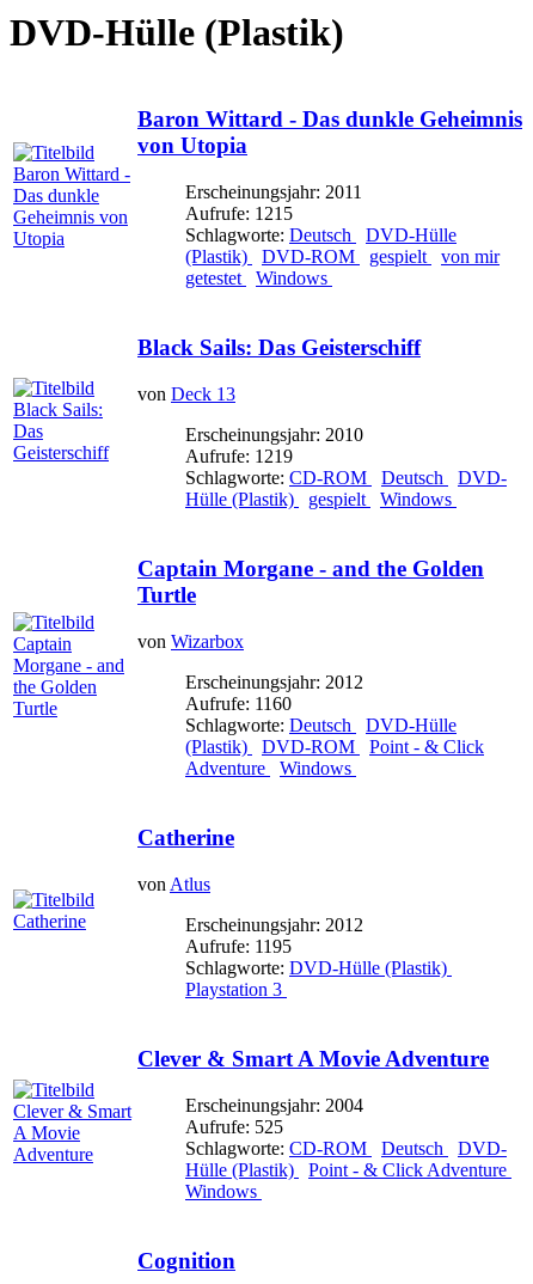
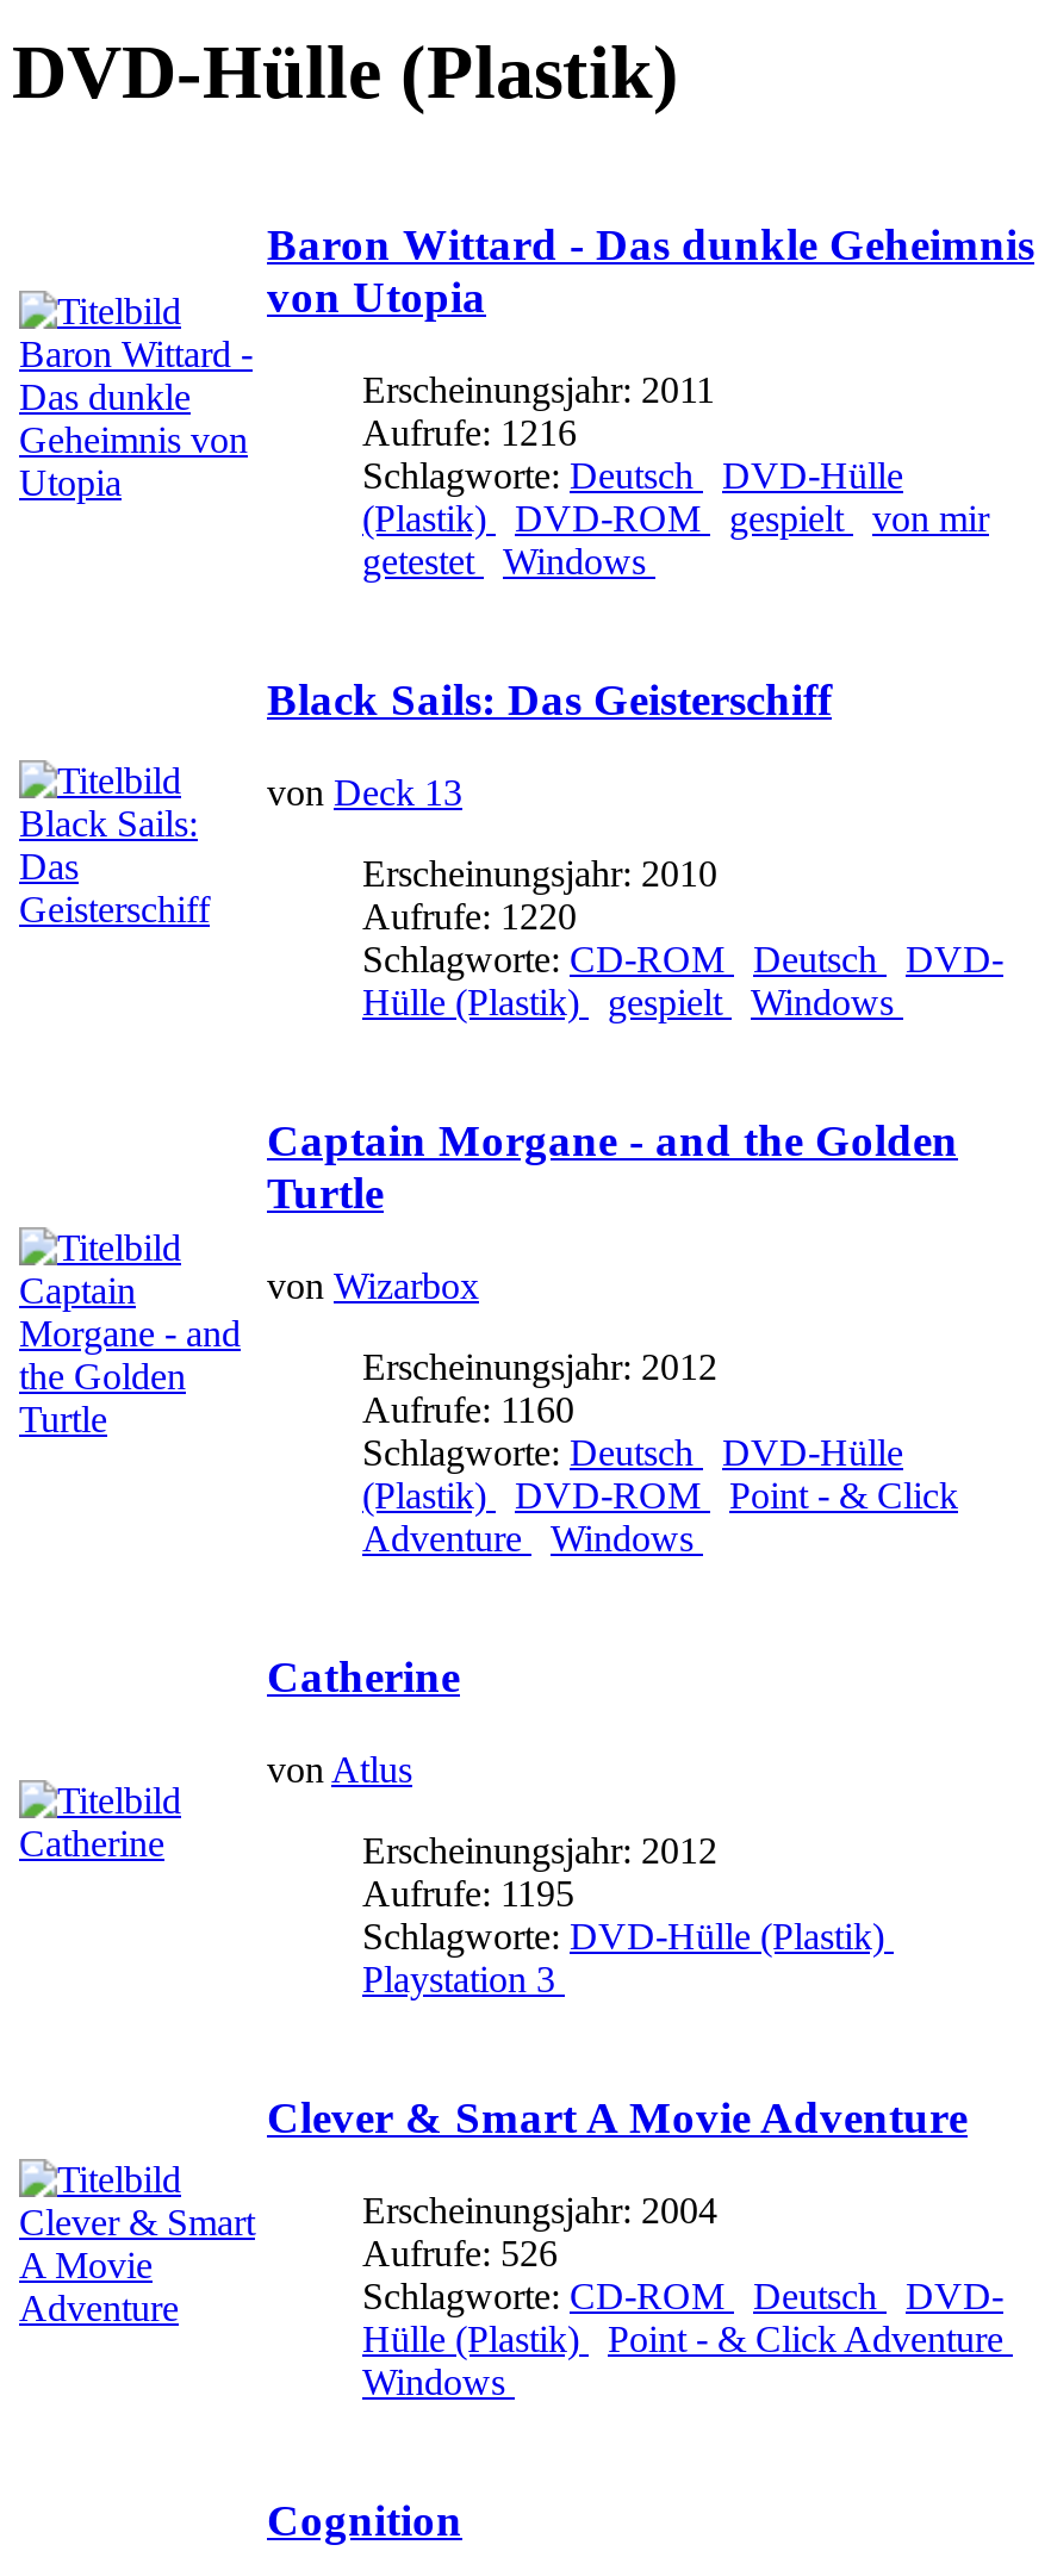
[185,203,293,224] Aufrufe: 1215 -> [362,413,577,453] Aufrufe: 1216
[185,446,293,466] Aufrufe: 1219 -> [362,896,577,937] Aufrufe: 1220
[185,1117,283,1137] Aufrufe: 525 -> [362,2233,558,2274] Aufrufe: 526

